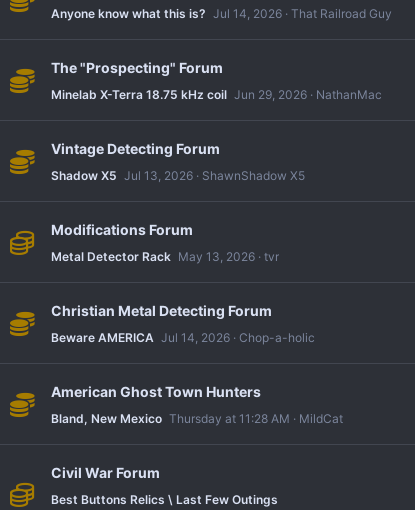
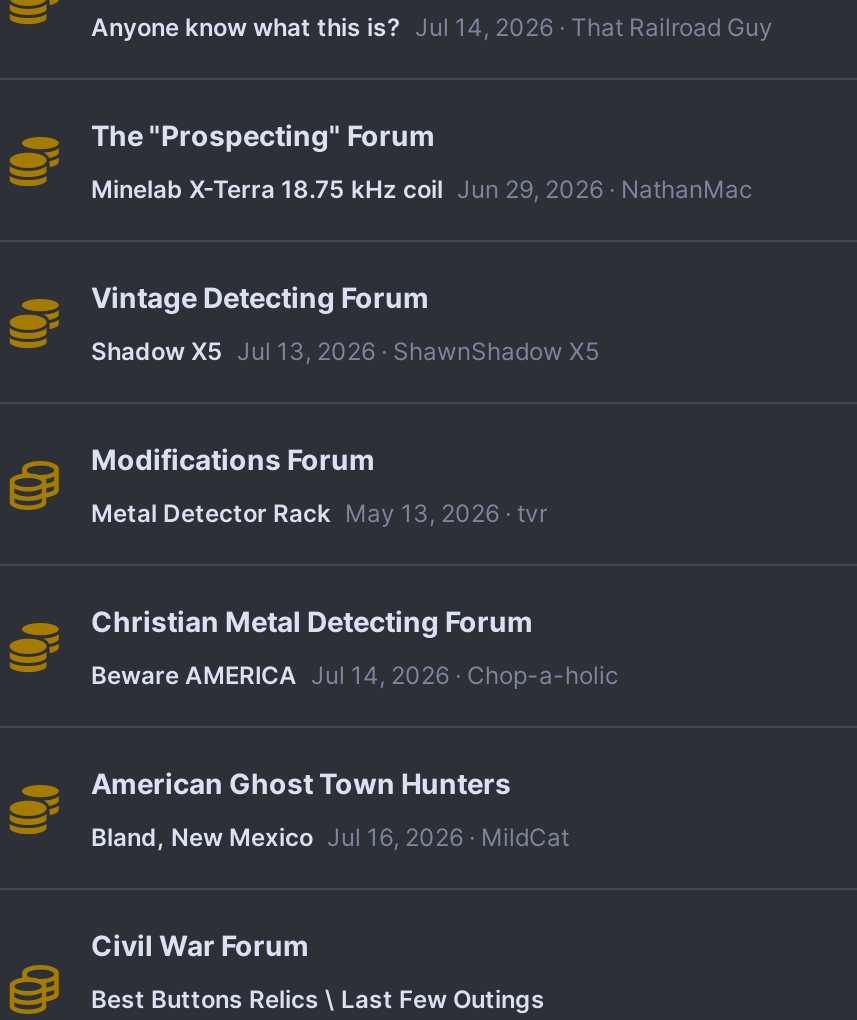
[51,411,343,426] Bland, New Mexico Thursday at 11:28 AM MildCat -> [91,821,569,851] Bland, New Mexico Jul 16, 2026 MildCat

